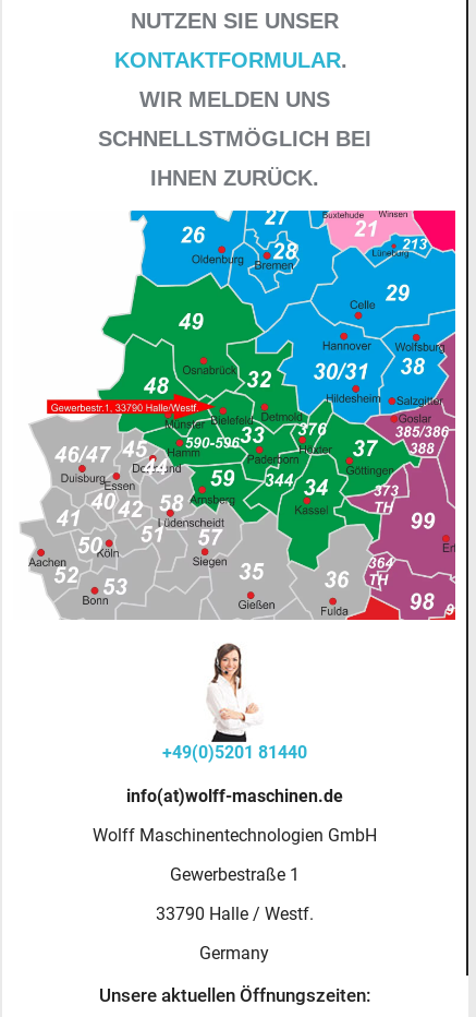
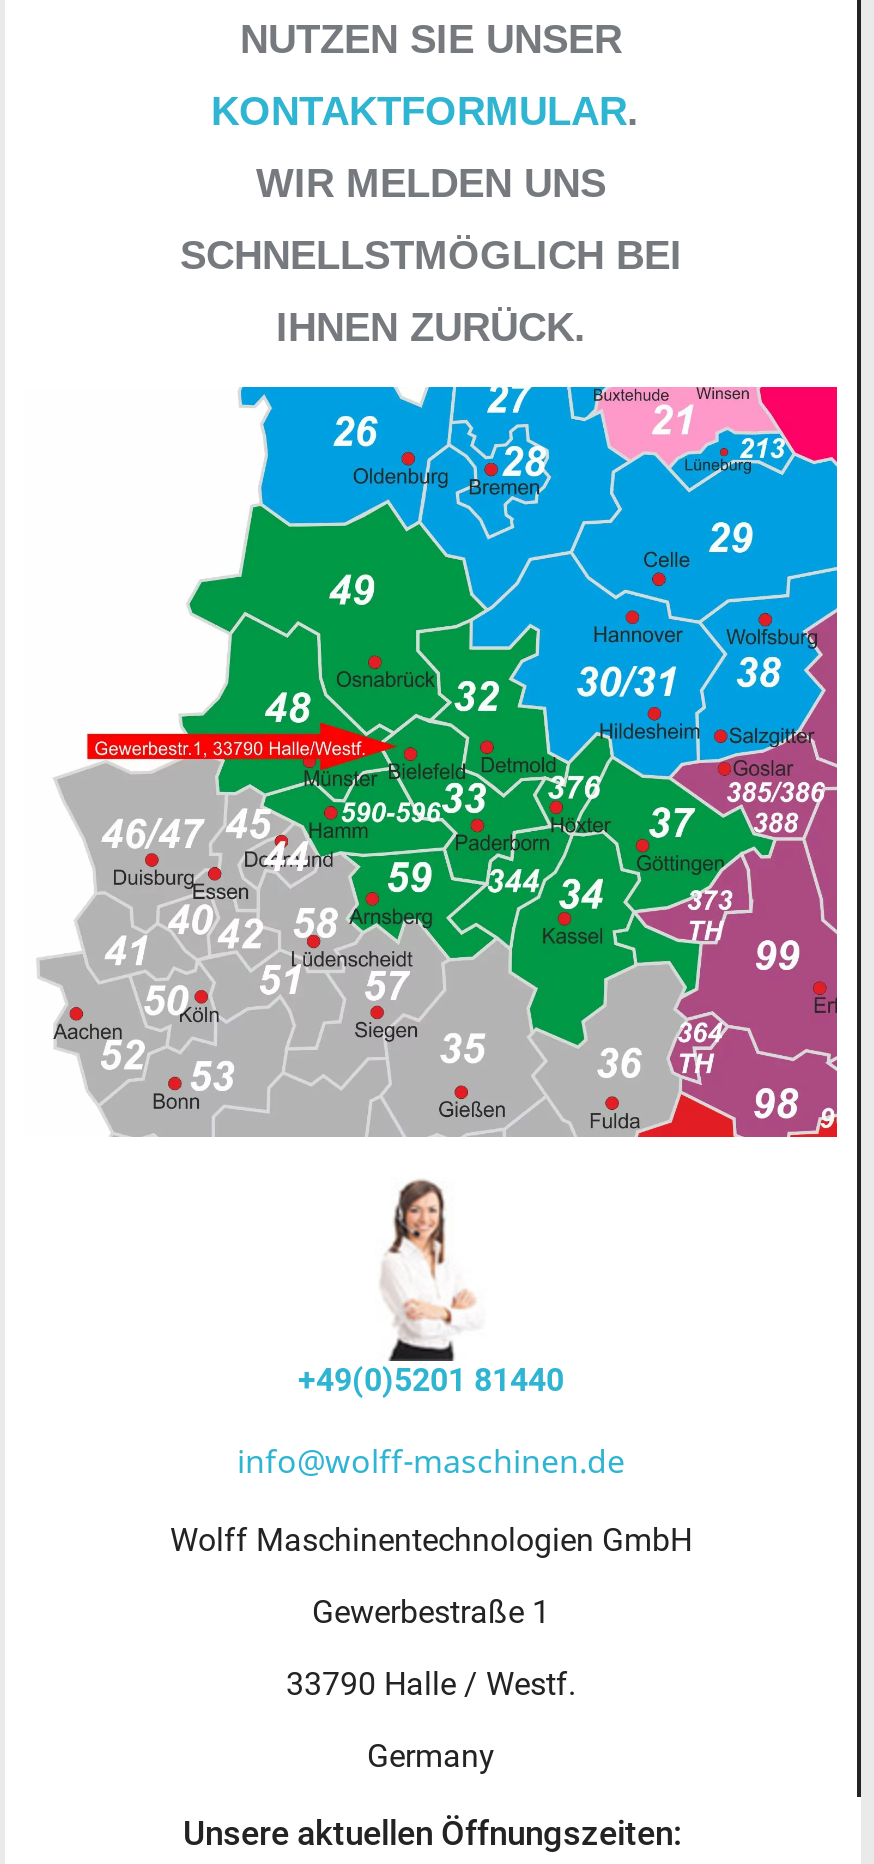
[126,786,343,807] info(at)wolff-maschinen.de -> [237,1439,625,1483] info@wolff-maschinen.de

